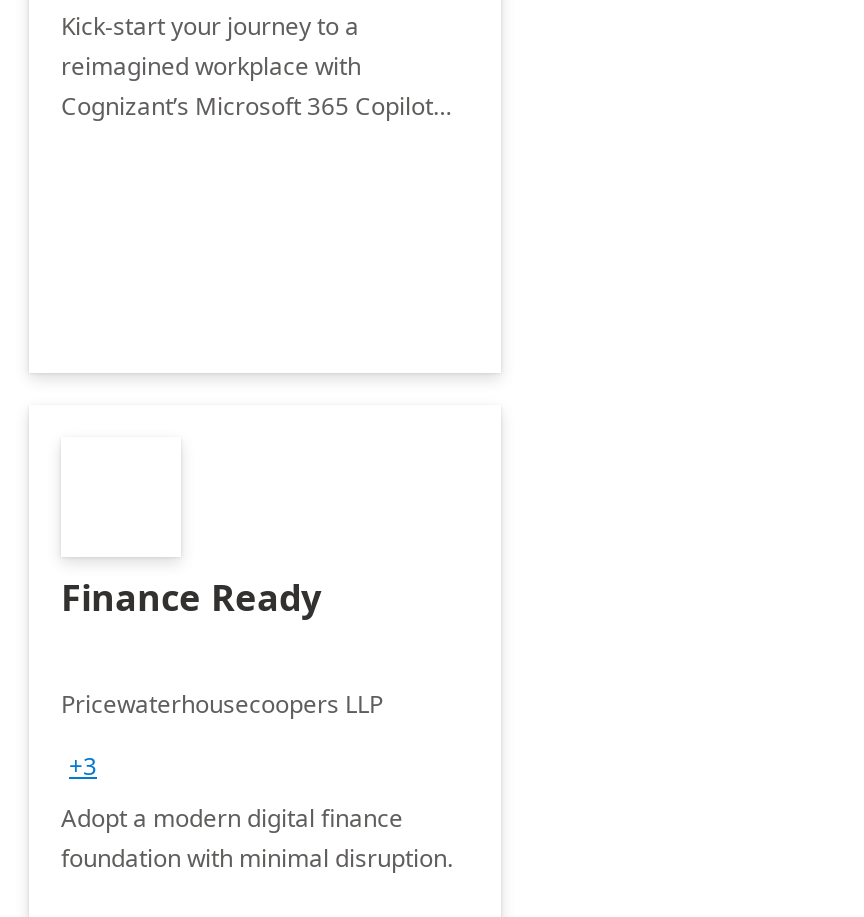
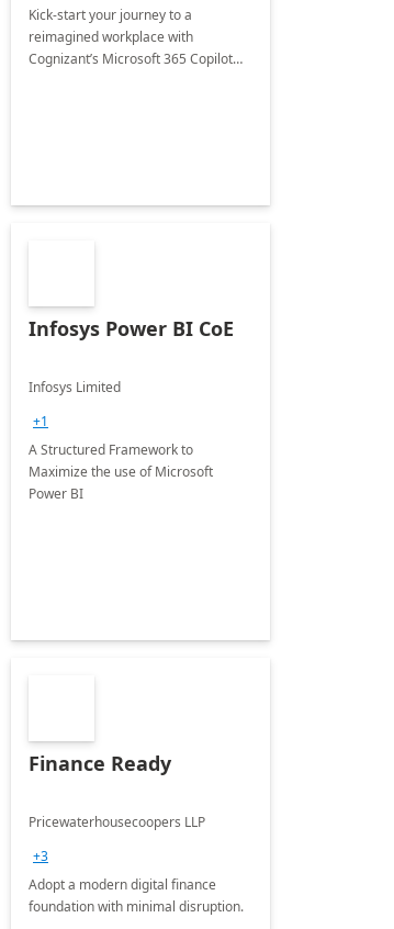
none -> [29,315,234,503] Infosys Power BI CoE | Infosys Limited | +1 | A Structured Framework to | Maximize the use of Microsoft | Power BI

